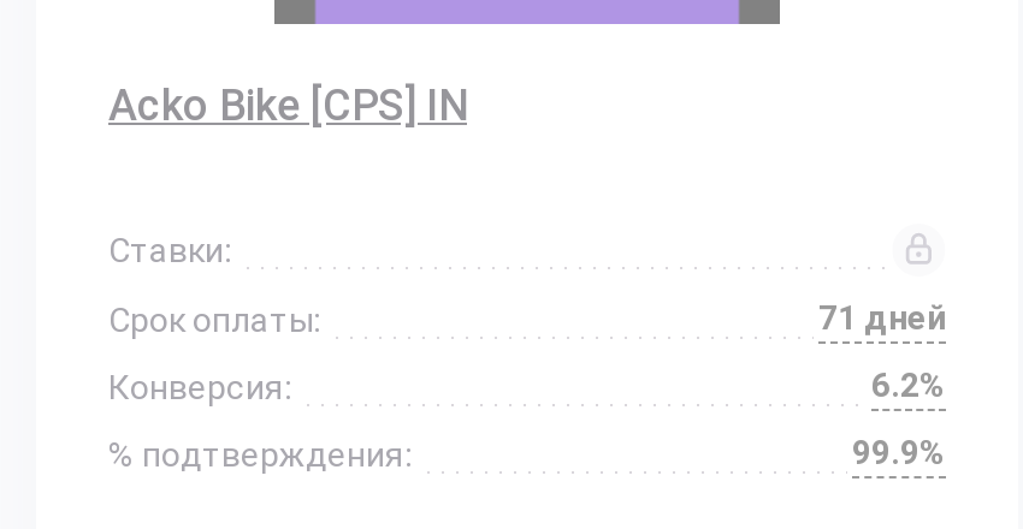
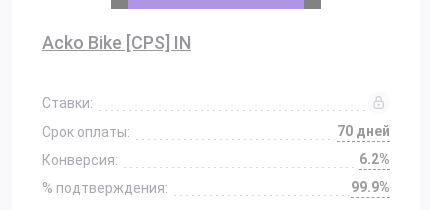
[818,298,946,337] 71 дней -> [337,123,390,139] 70 дней

